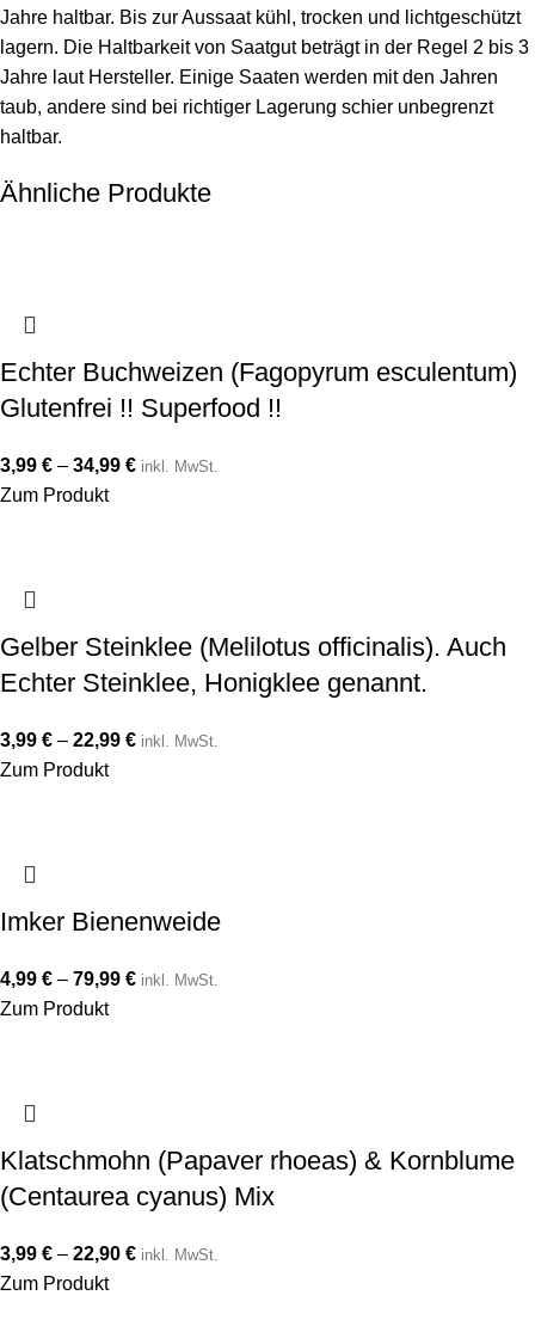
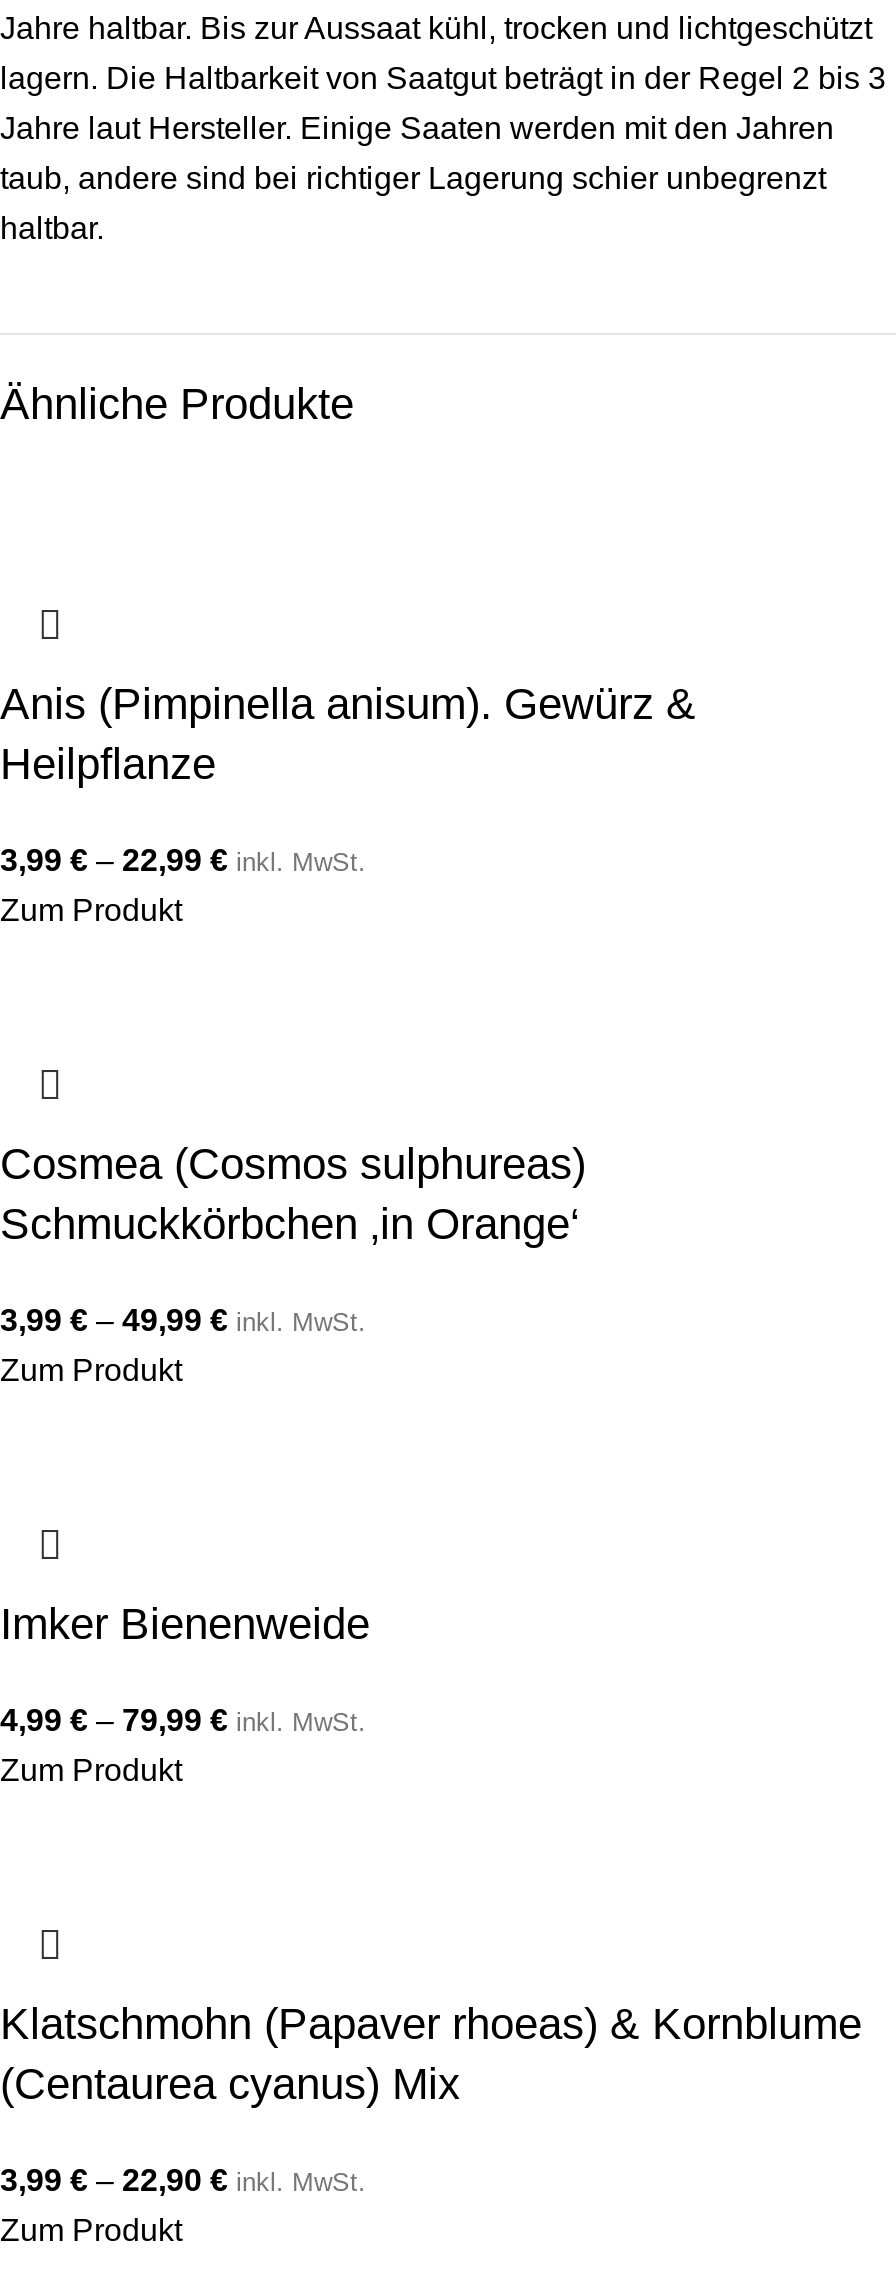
[0,357,517,422] Echter Buchweizen (Fagopyrum esculentum) | Glutenfrei !! Superfood !! -> [0,679,696,789] Anis (Pimpinella anisum). Gewürz & | Heilpflanze
[0,455,219,475] 3,99 €– 34,99 € inkl. MwSt. -> [0,843,366,877] 3,99 €– 22,99 € inkl. MwSt.
[0,631,506,697] Gelber Steinklee (Melilotus officinalis). Auch | Echter Steinklee, Honigklee genannt. -> [0,1139,586,1249] Cosmea (Cosmos sulphureas) | Schmuckkörbchen ‚in Orange‘
[0,729,219,750] 3,99 €– 22,99 € inkl. MwSt. -> [0,1303,366,1337] 3,99 €– 49,99 € inkl. MwSt.

